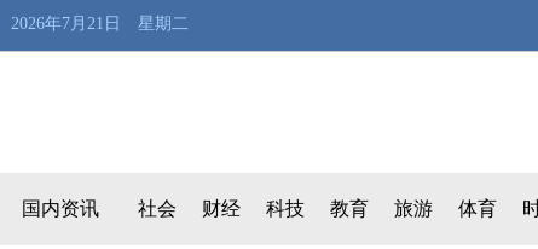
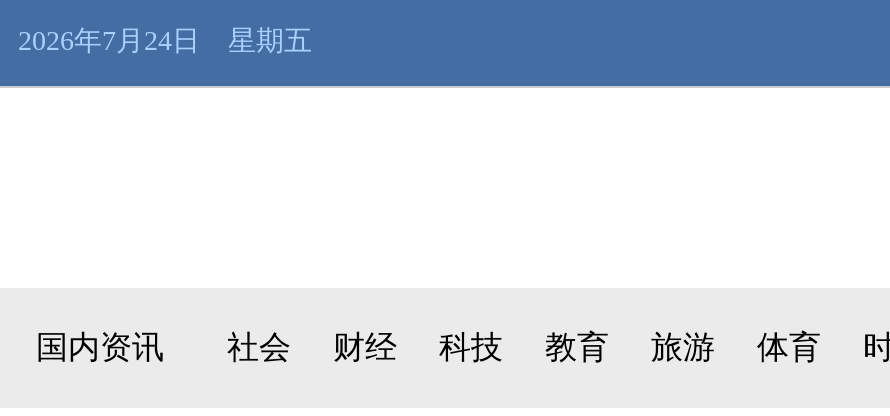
[11,15,189,33] 2026年7月21日 星期二 -> [18,26,312,56] 2026年7月24日 星期五

